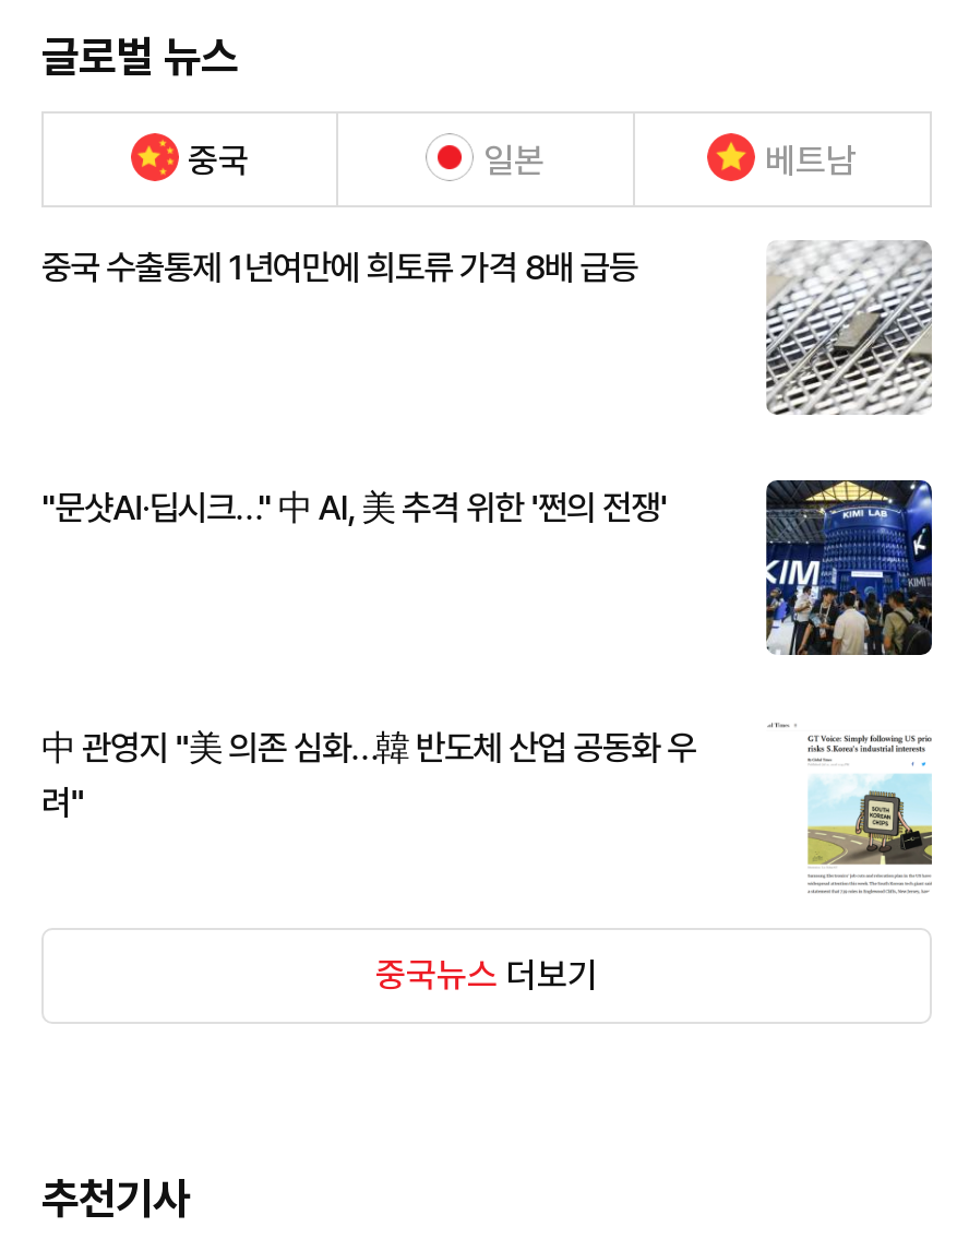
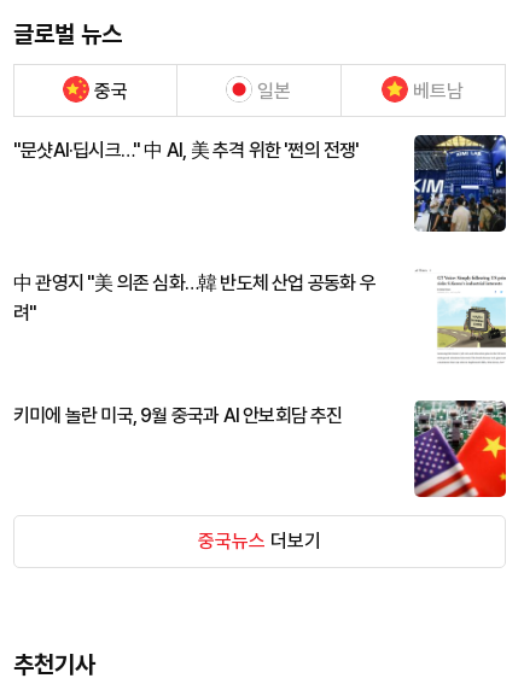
[41,247,638,288] 중국 수출통제 1년여만에 희토류 가격 8배 급등 -> none
[764,240,934,415] [image] -> none
moved [762,478,936,659] -> [412,134,508,234]: [image]
moved [41,727,696,823] -> [13,272,375,325]: 中 관영지 "美 의존 심화…韓 반도체 산업 공동화 우 | 려"
none -> [13,404,342,427] 키미에 놀란 미국, 9월 중국과 AI 안보회담 추진
none -> [413,399,507,498] [image]

